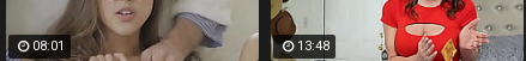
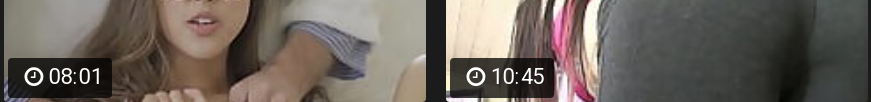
[298,39,330,54] 13:48 -> [491,64,545,90] 10:45

